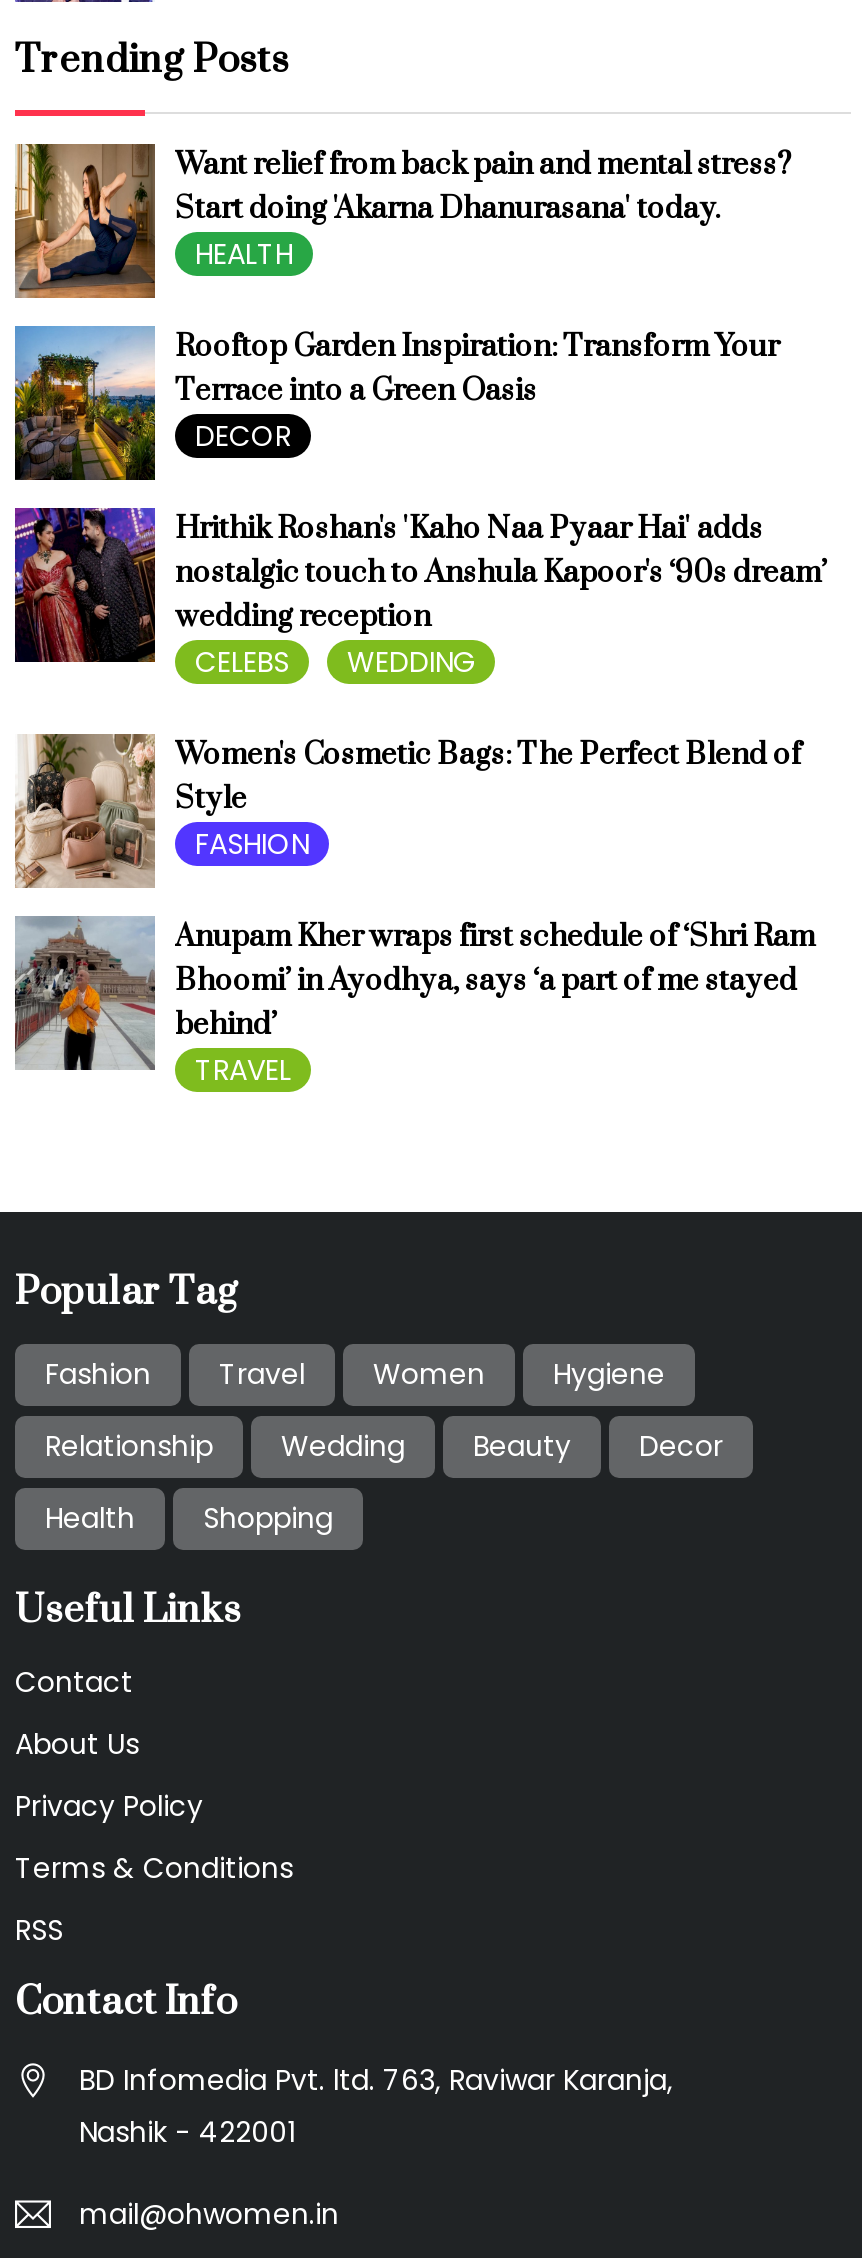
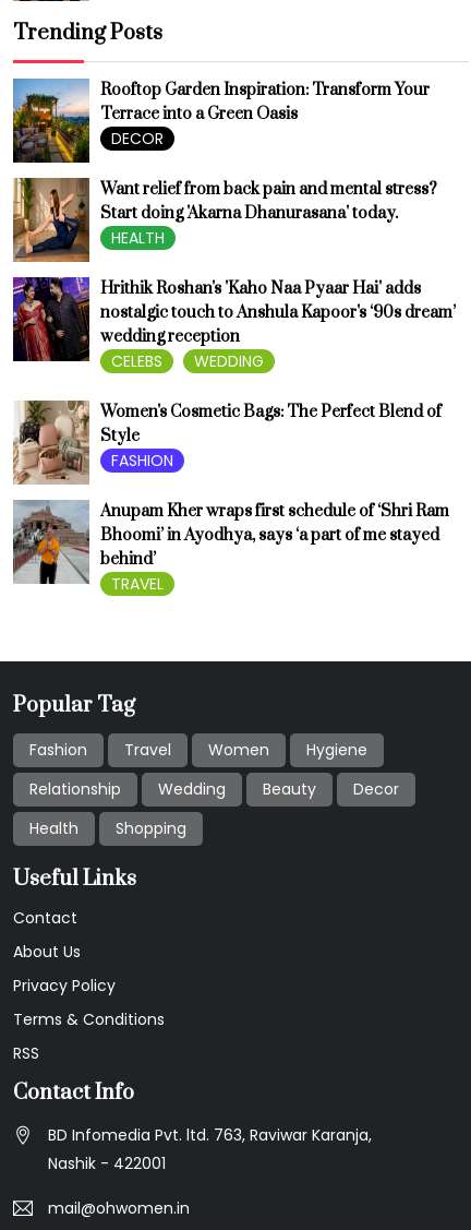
moved [13,142,793,300] -> [12,177,437,263]: [image] | Want relief from back pain and mental stress? | Start doing 'Akarna Dhanurasana' today. | HEALTH
moved [11,326,779,484] -> [11,79,430,165]: [image] | Rooftop Garden Inspiration: Transform Your | Terrace into a Green Oasis | DECOR

